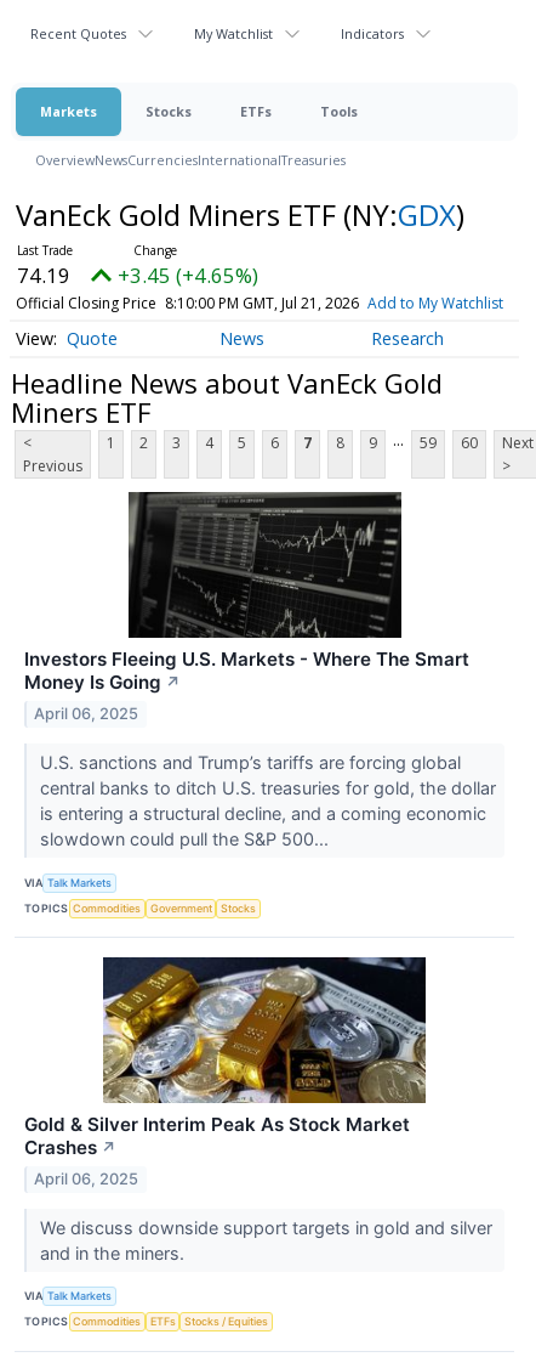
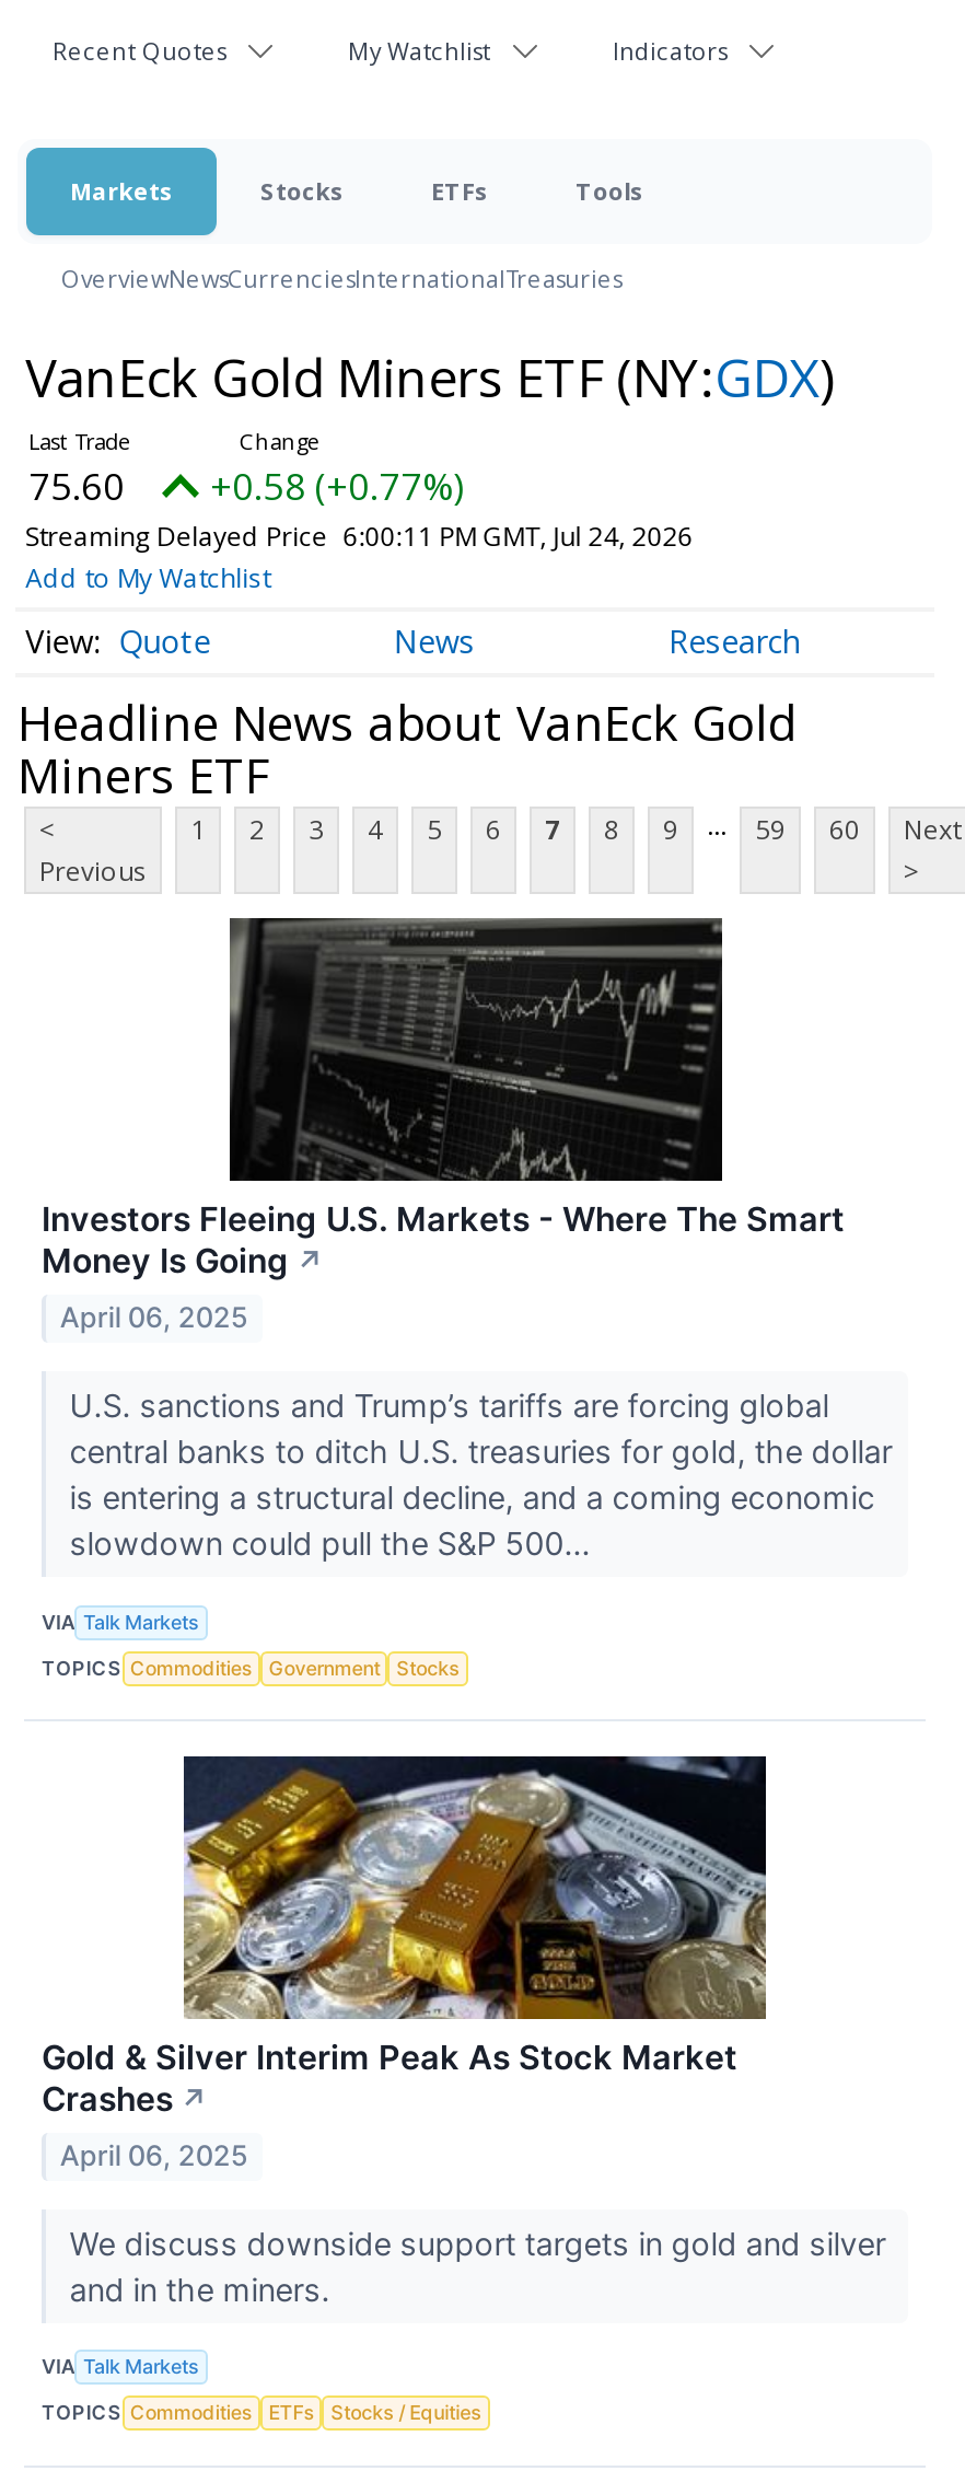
[15,261,503,313] 74.19 | +3.45 (+4.65%) | Official Closing Price 8:10:00 PM GMT, Jul 21, 2026 Add to My Watchlist -> [25,461,693,596] 75.60 | +0.58 (+0.77%) | Streaming Delayed Price 6:00:11 PM GMT, Jul 24, 2026 | Add to My Watchlist

